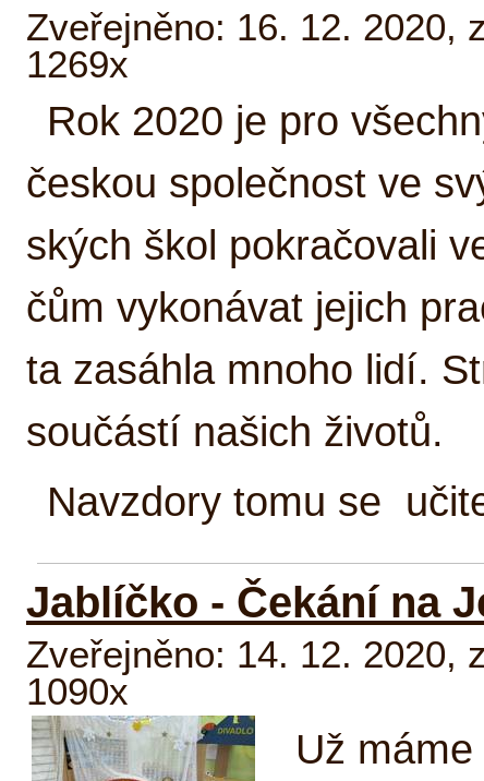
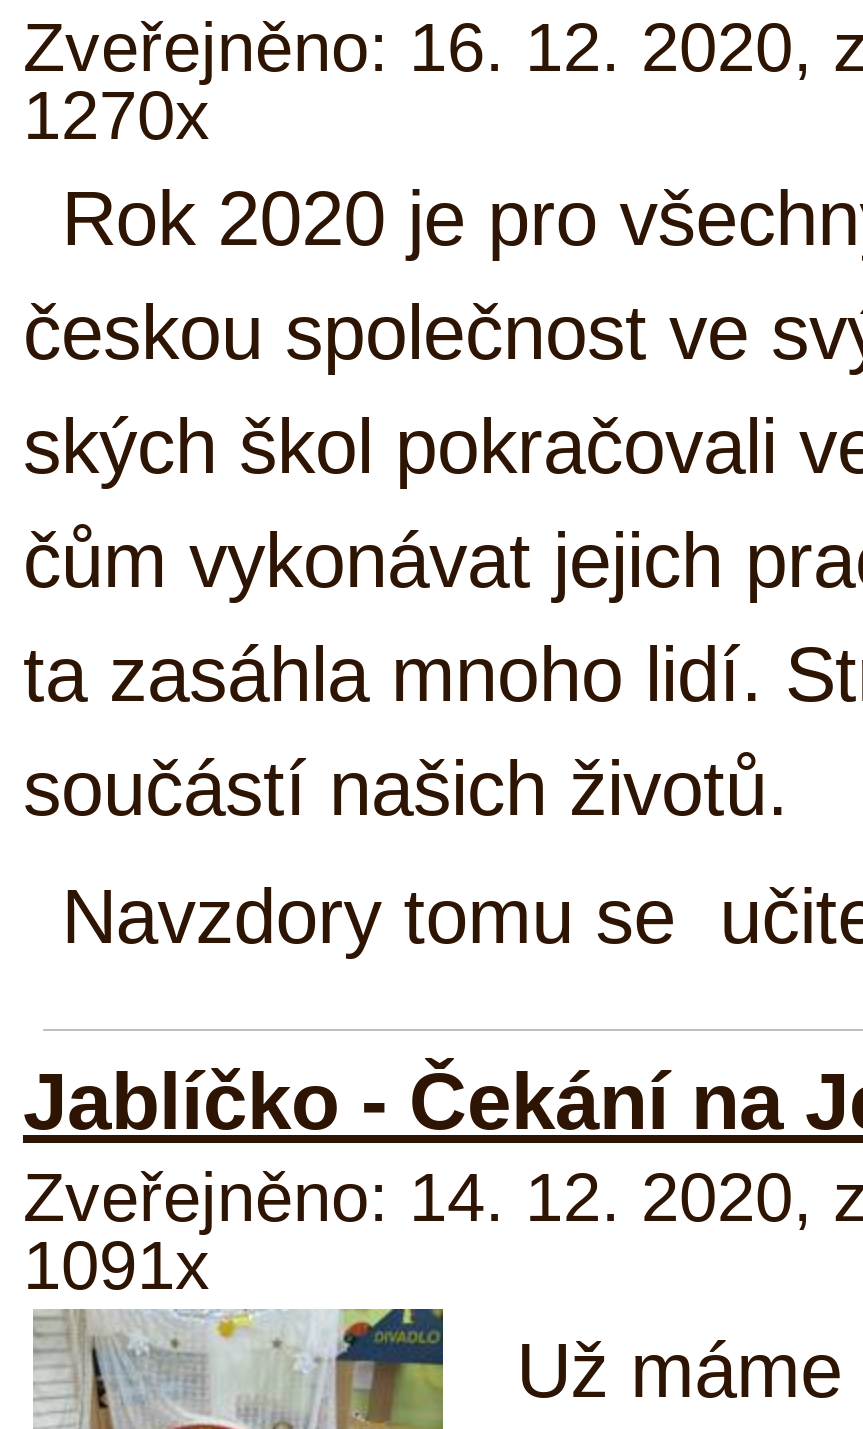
[26,44,129,85] 1269x -> [23,77,211,153] 1270x
[26,671,129,713] 1090x -> [23,1228,211,1304] 1091x

